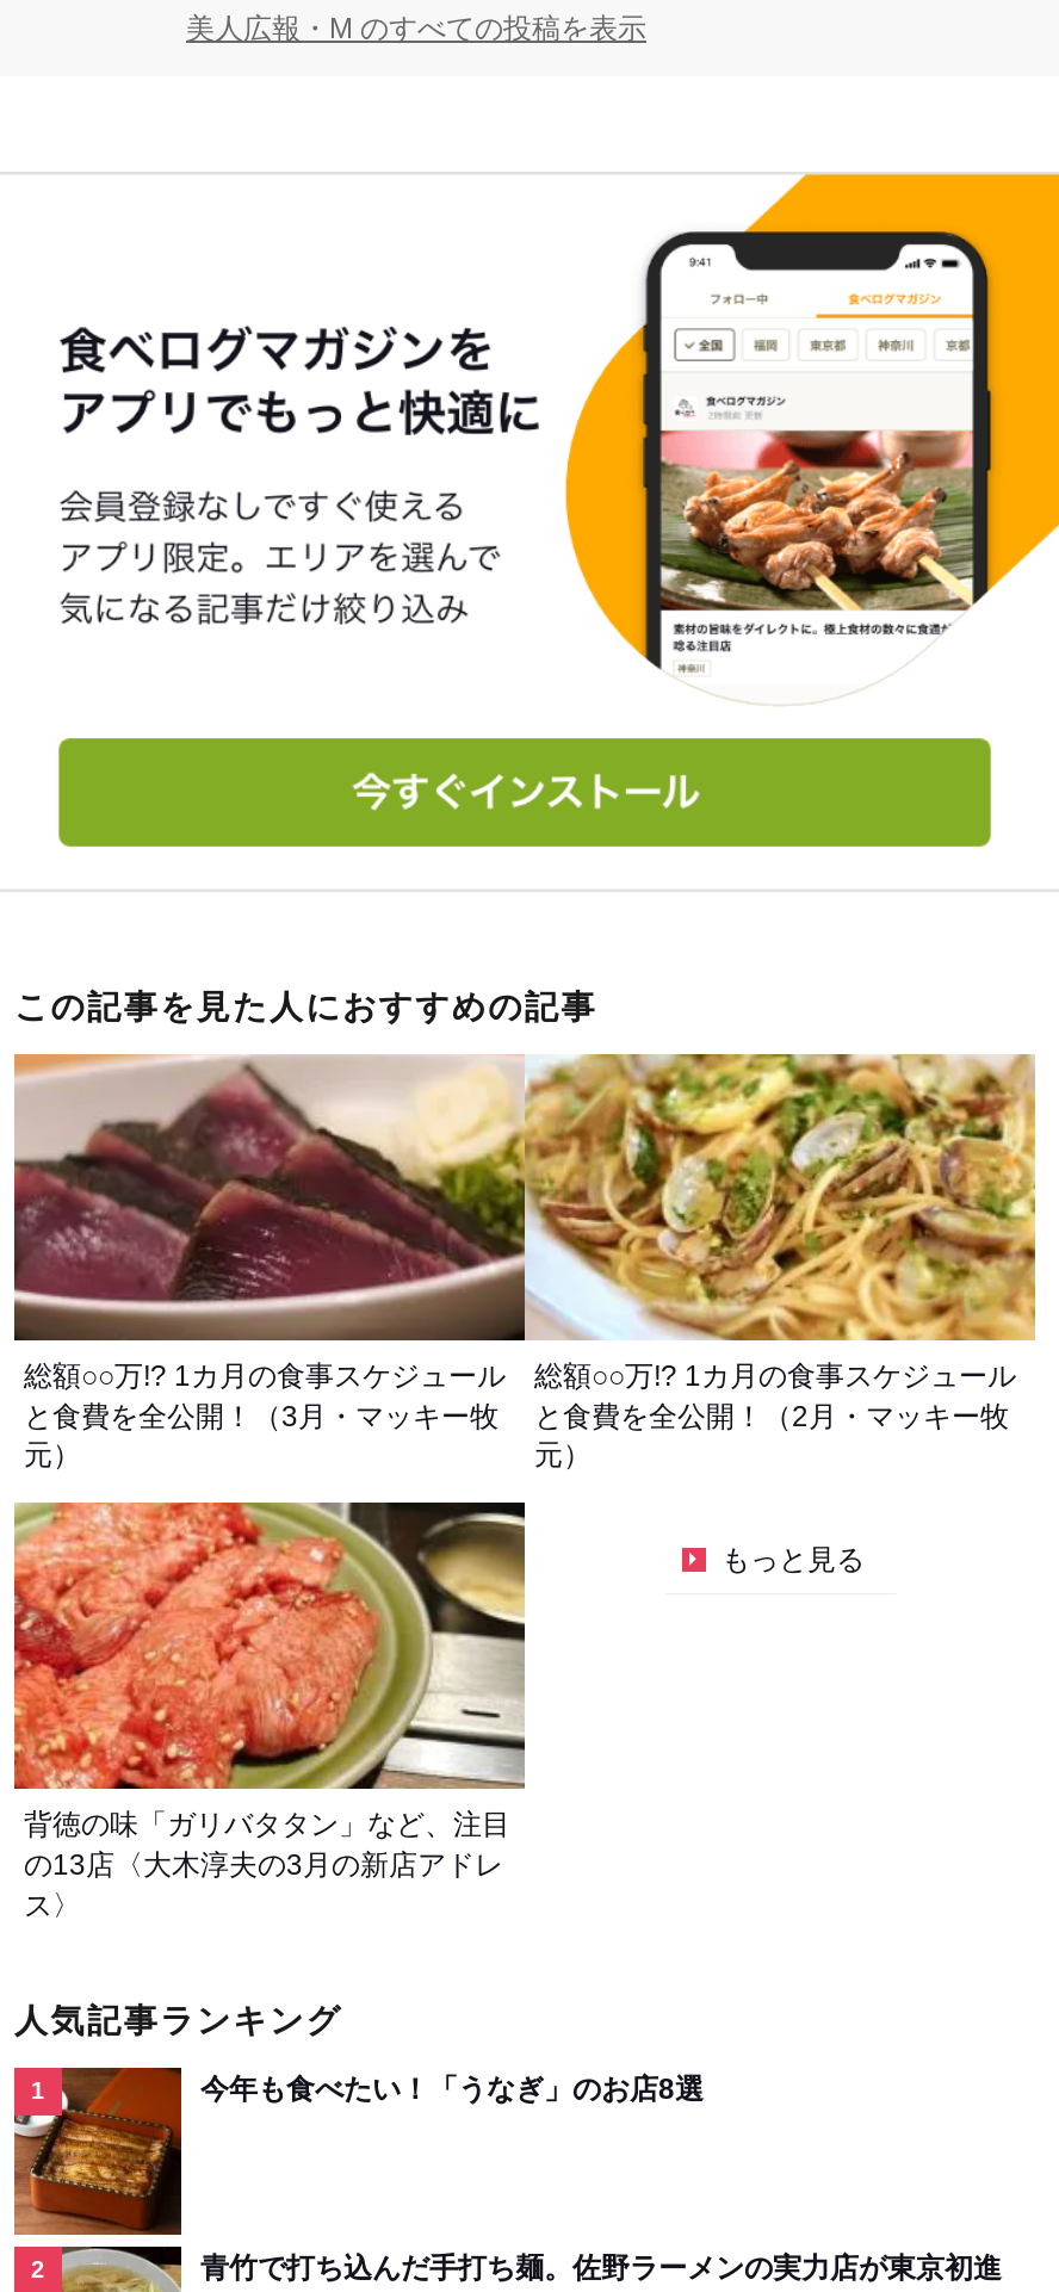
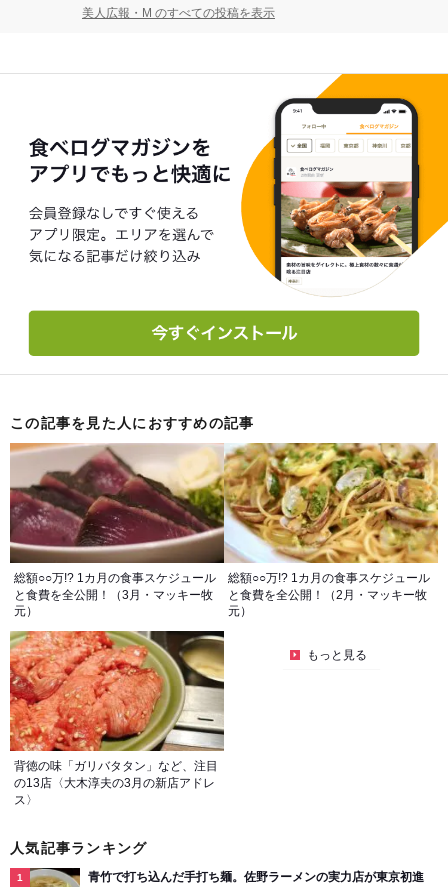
[12,2065,704,2237] [image] | 今年も食べたい！「うなぎ」のお店8選 -> none

